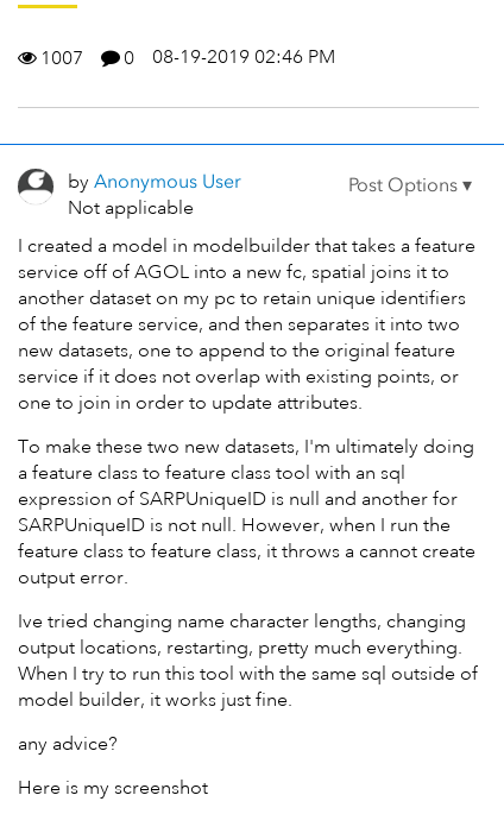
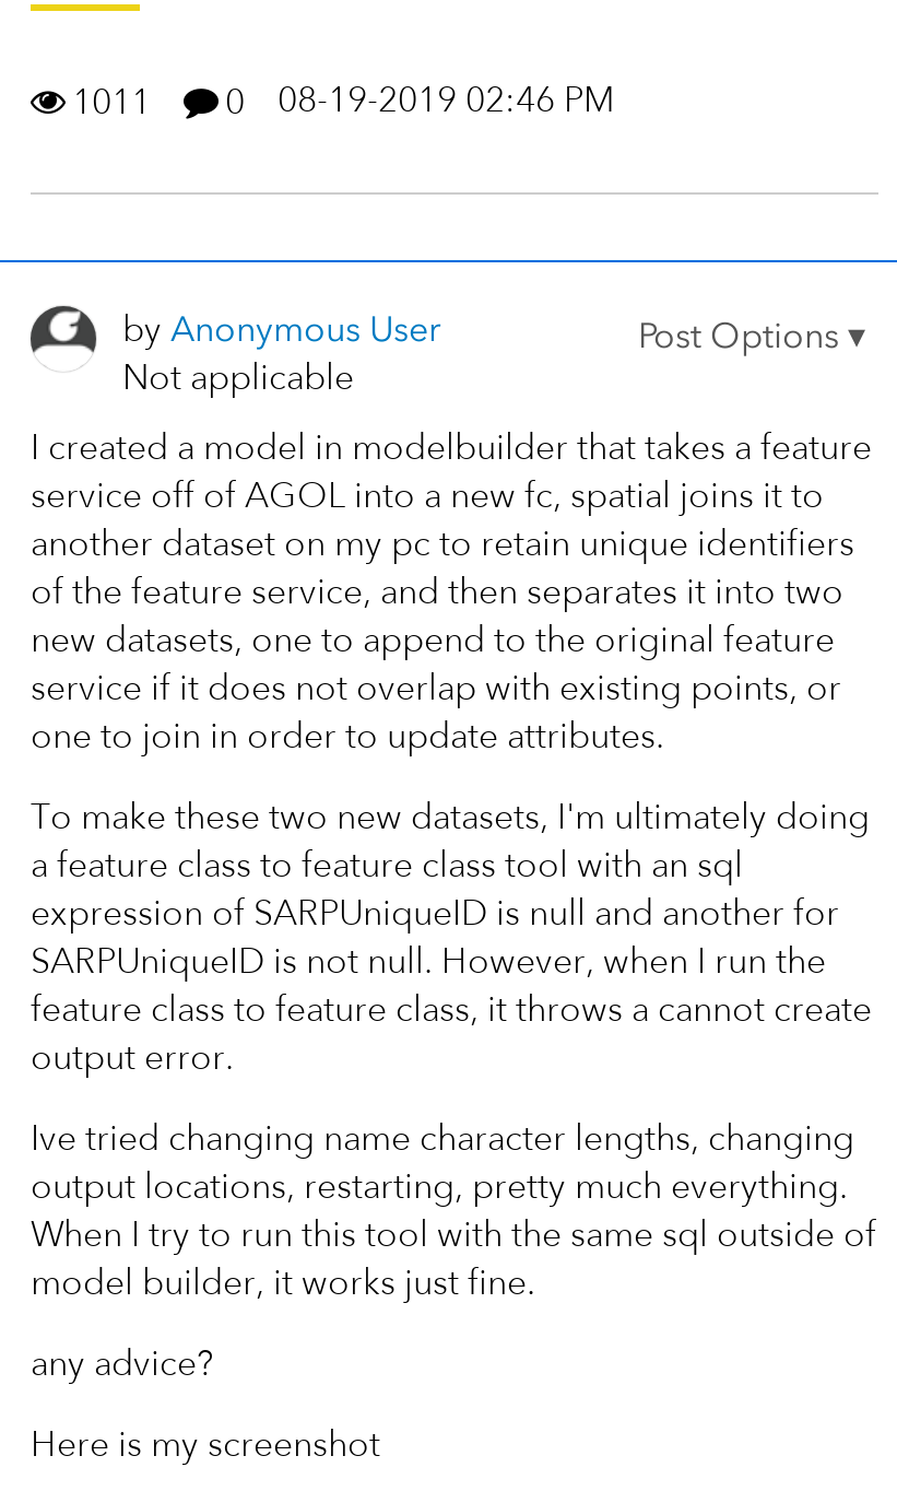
[40,45,335,70] 1007 0 08-19-2019 02:46 PM -> [72,79,614,125] 1011 0 08-19-2019 02:46 PM

